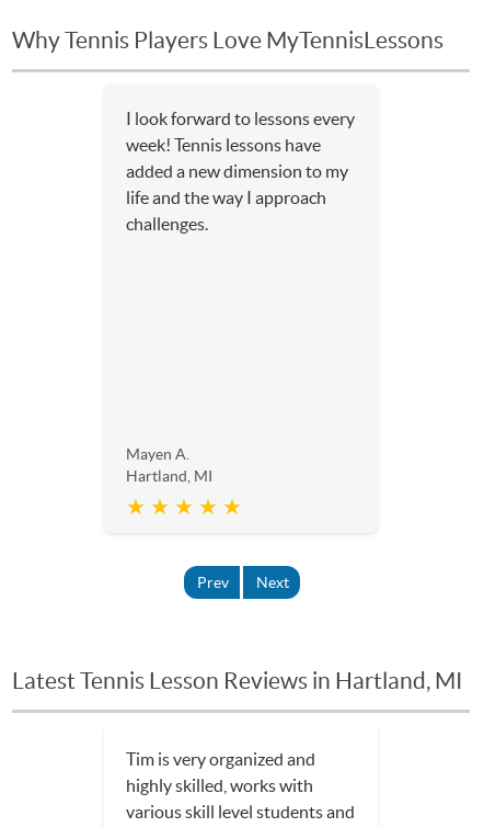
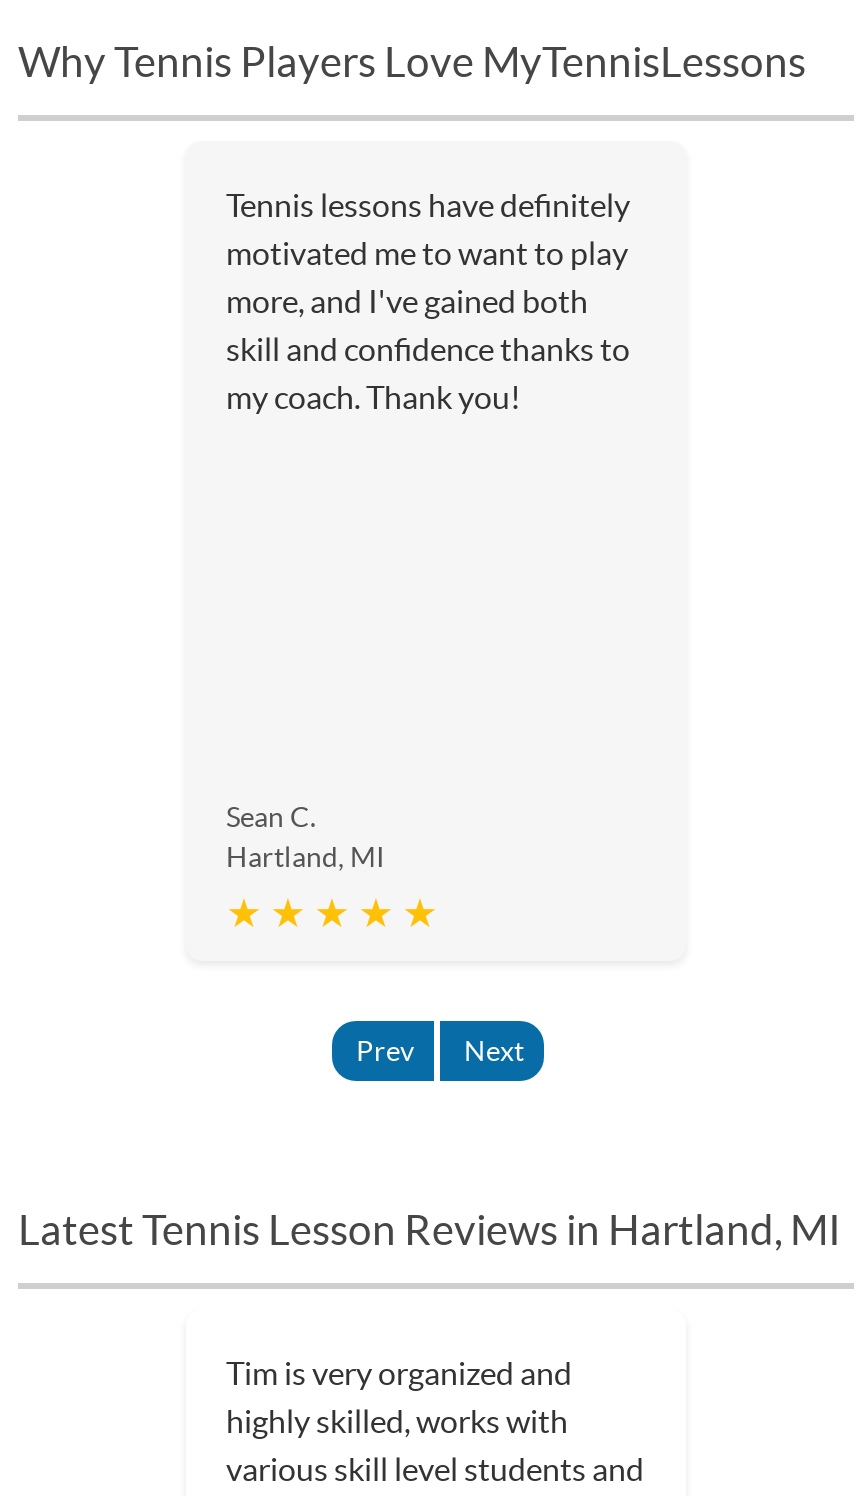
[126,109,355,234] I look forward to lessons every | week! Tennis lessons have | added a new dimension to my | life and the way I approach | challenges. -> [226,188,630,416] Tennis lessons have definitely | motivated me to want to play | more, and I've gained both | skill and confidence thanks to | my coach. Thank you!
[126,446,189,463] Mayen A. -> [226,802,316,834] Sean C.

